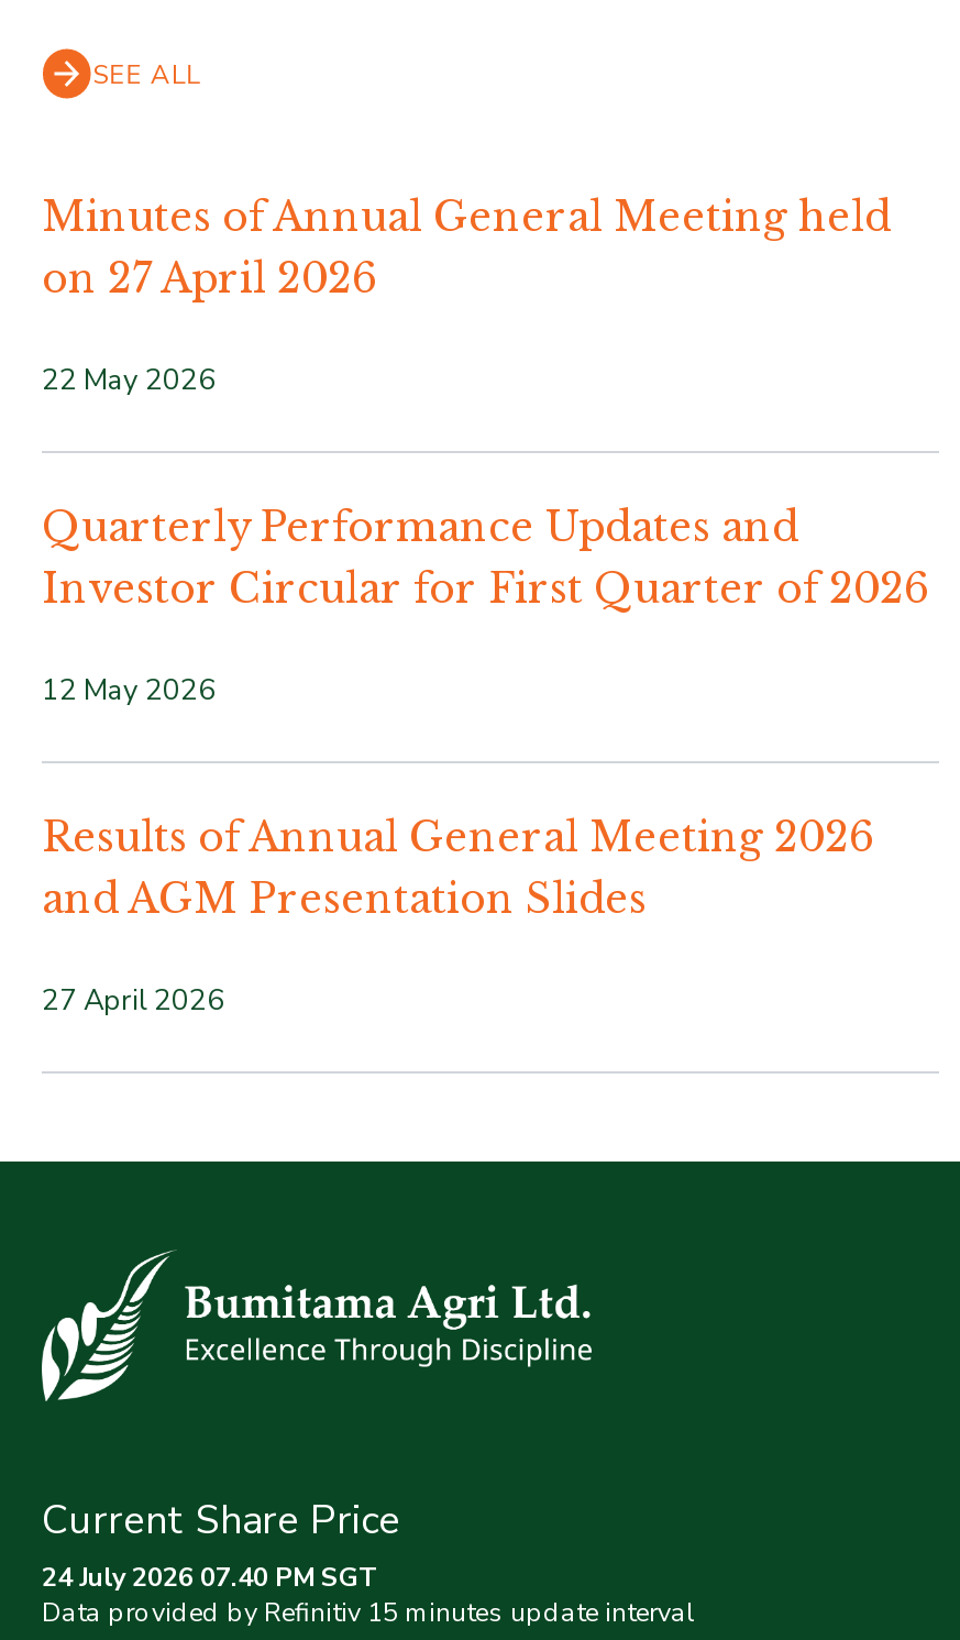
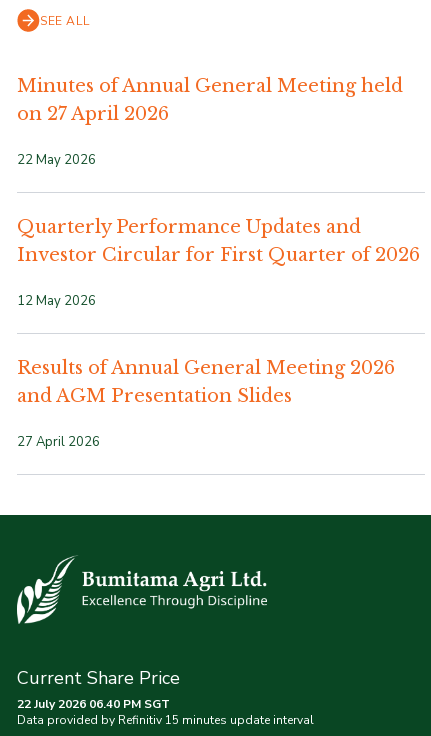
[42,1560,378,1595] 24 July 2026 07.40 PM SGT -> [17,696,170,712] 22 July 2026 06.40 PM SGT

